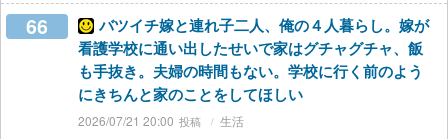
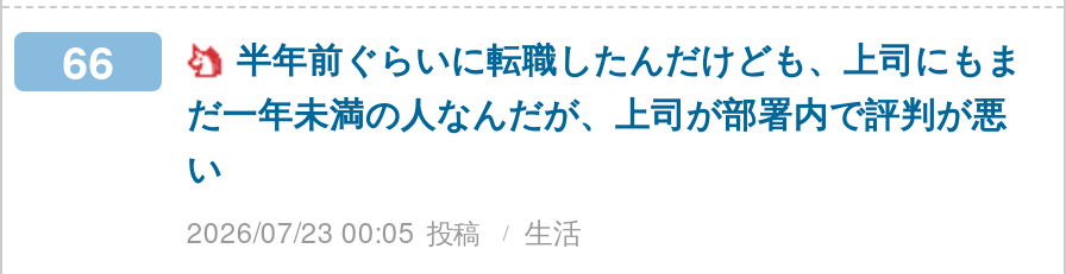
[78,14,429,129] バツイチ嫁と連れ子二人、俺の４人暮らし。嫁が | 看護学校に通い出したせいで家はグチャグチャ、飯 | も手抜き。夫婦の時間もない。学校に行く前のよう | にきちんと家のことをしてほしい | 2026/07/21 20:00 -> [186,32,1022,250] 半年前ぐらいに転職したんだけども、上司にもま | だ一年未満の人なんだが、上司が部署内で評判が悪 | い | 2026/07/23 00:05

